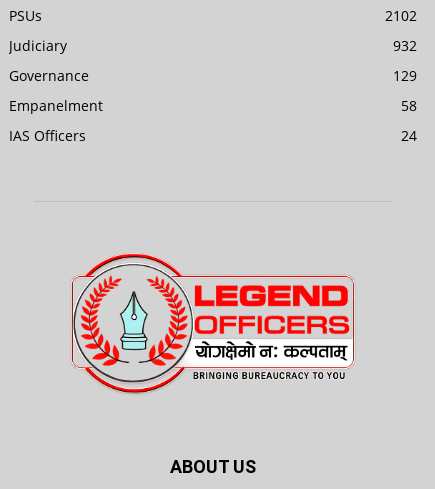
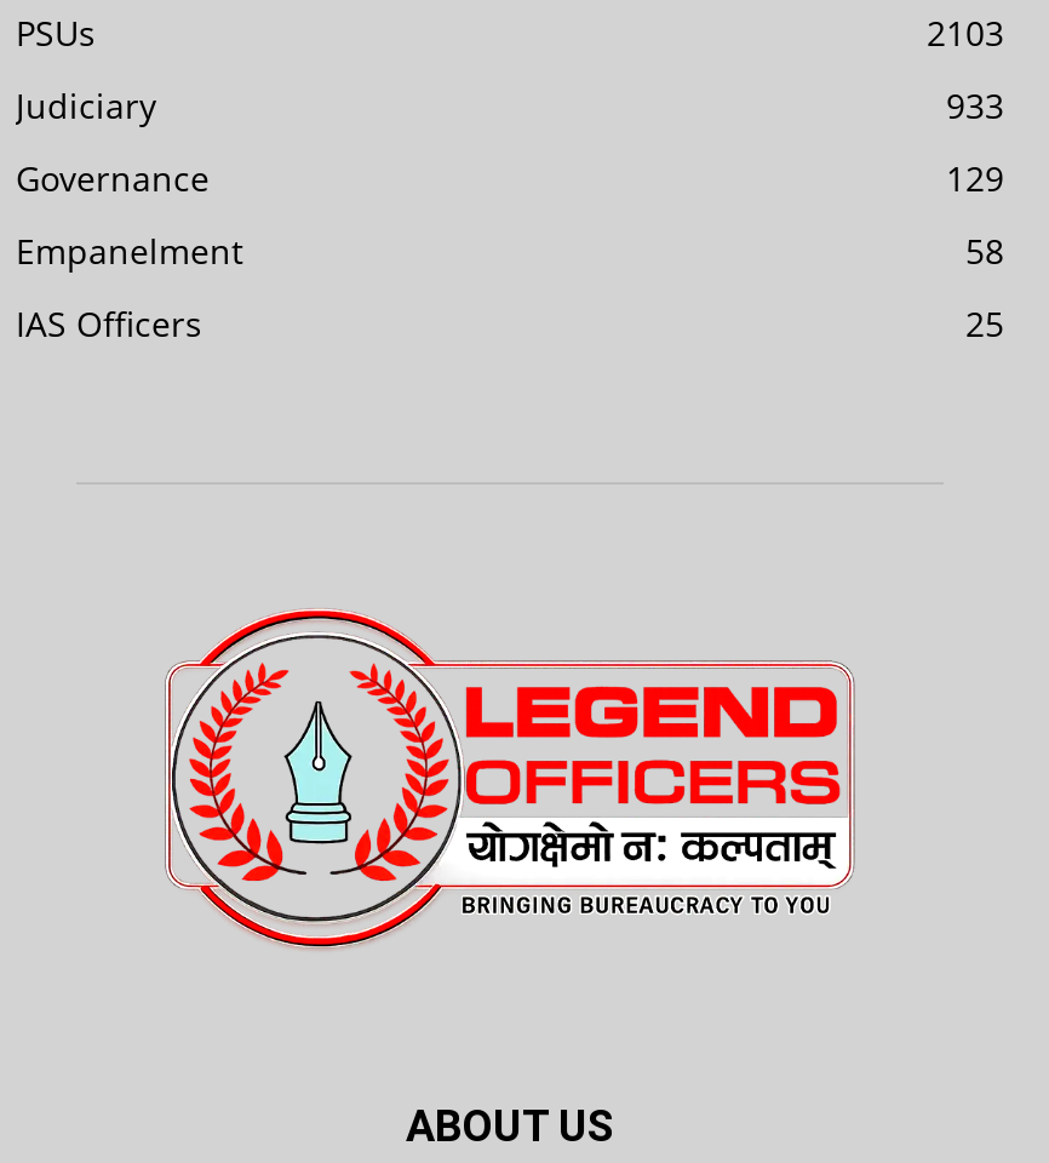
[385,6,417,25] 2102 -> [927,10,1004,56] 2103
[393,36,417,55] 932 -> [946,83,1004,129] 933
[401,126,417,145] 24 -> [965,301,1004,347] 25

